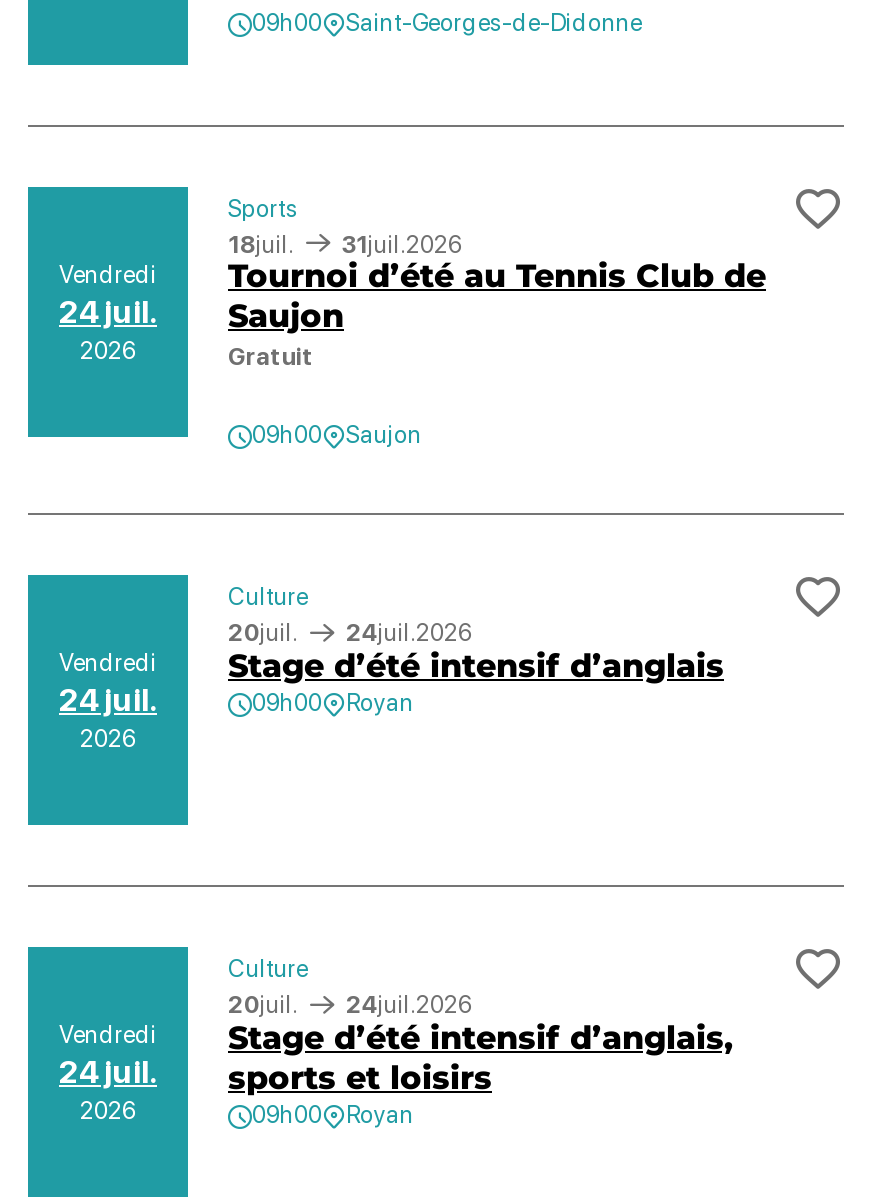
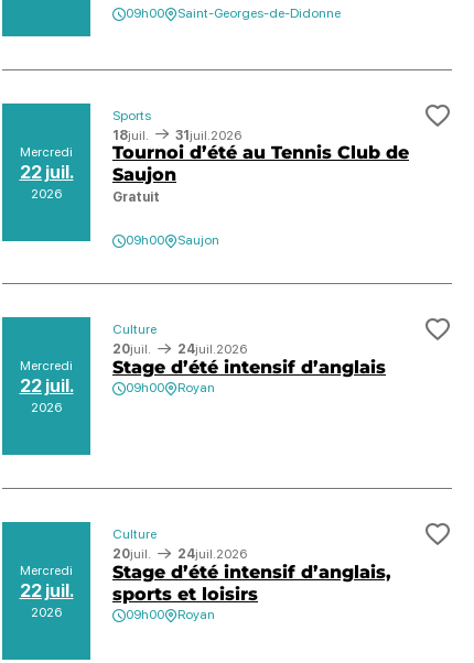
[59,260,157,330] Vendredi | 24 juil. -> [19,144,73,182] Mercredi | 22 juil.
[59,649,157,719] Vendredi | 24 juil. -> [19,358,73,396] Mercredi | 22 juil.
[59,1021,157,1091] Vendredi | 24 juil. -> [19,563,73,601] Mercredi | 22 juil.

